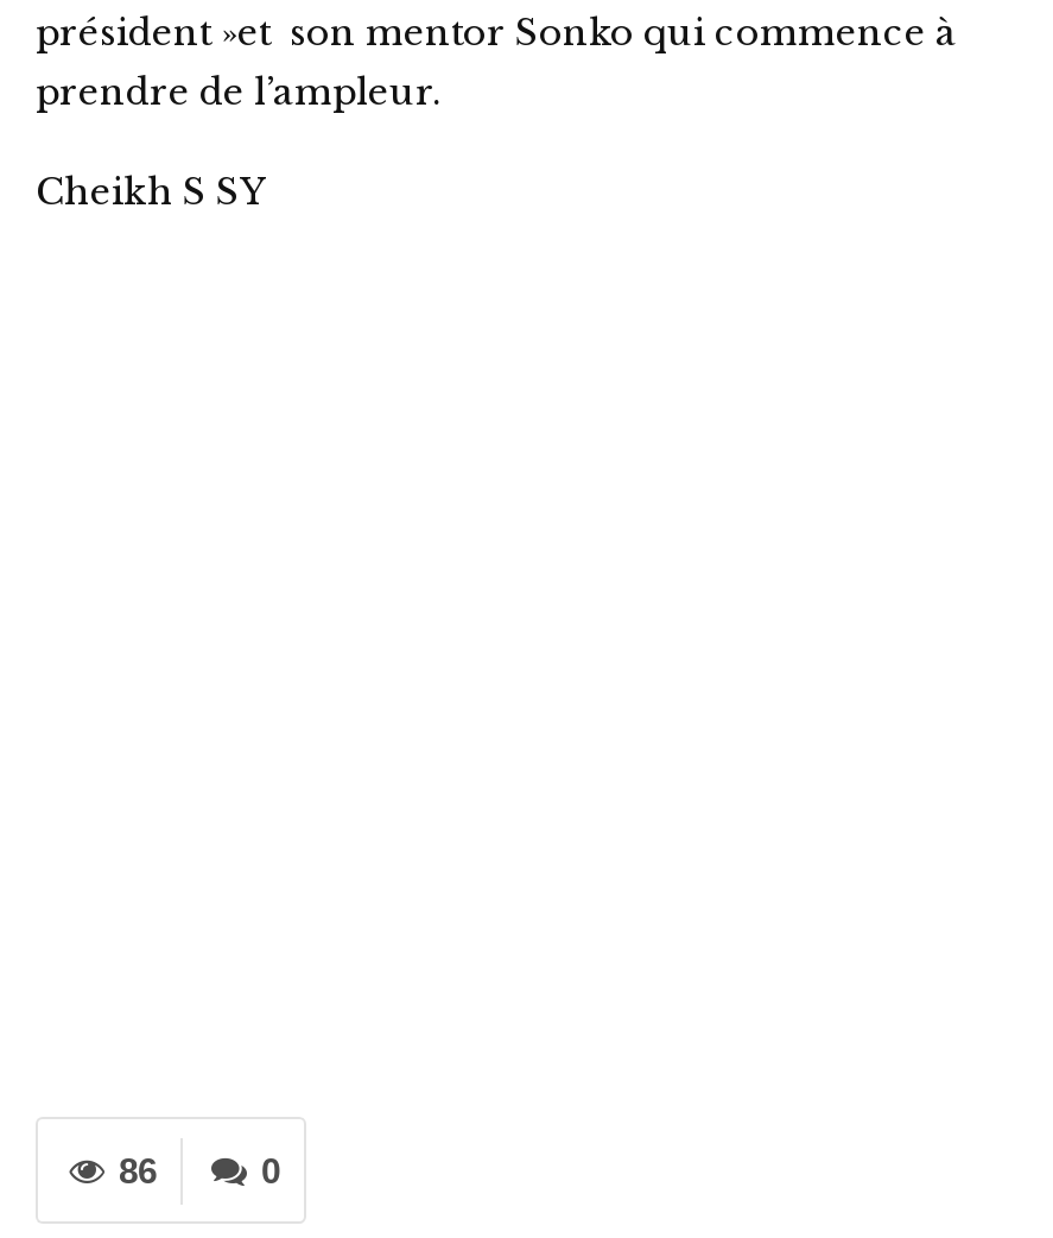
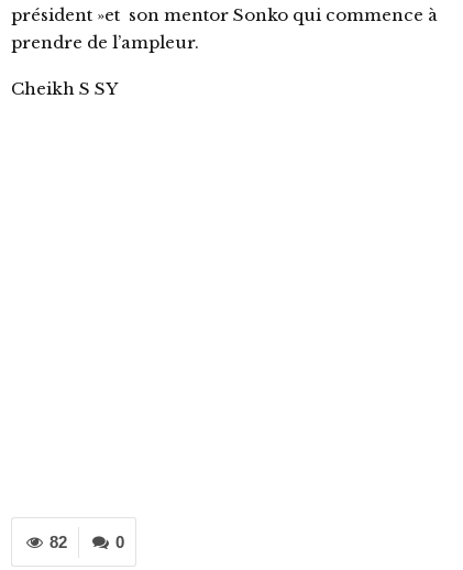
[119,1151,157,1192] 86 -> [49,533,67,552] 82

